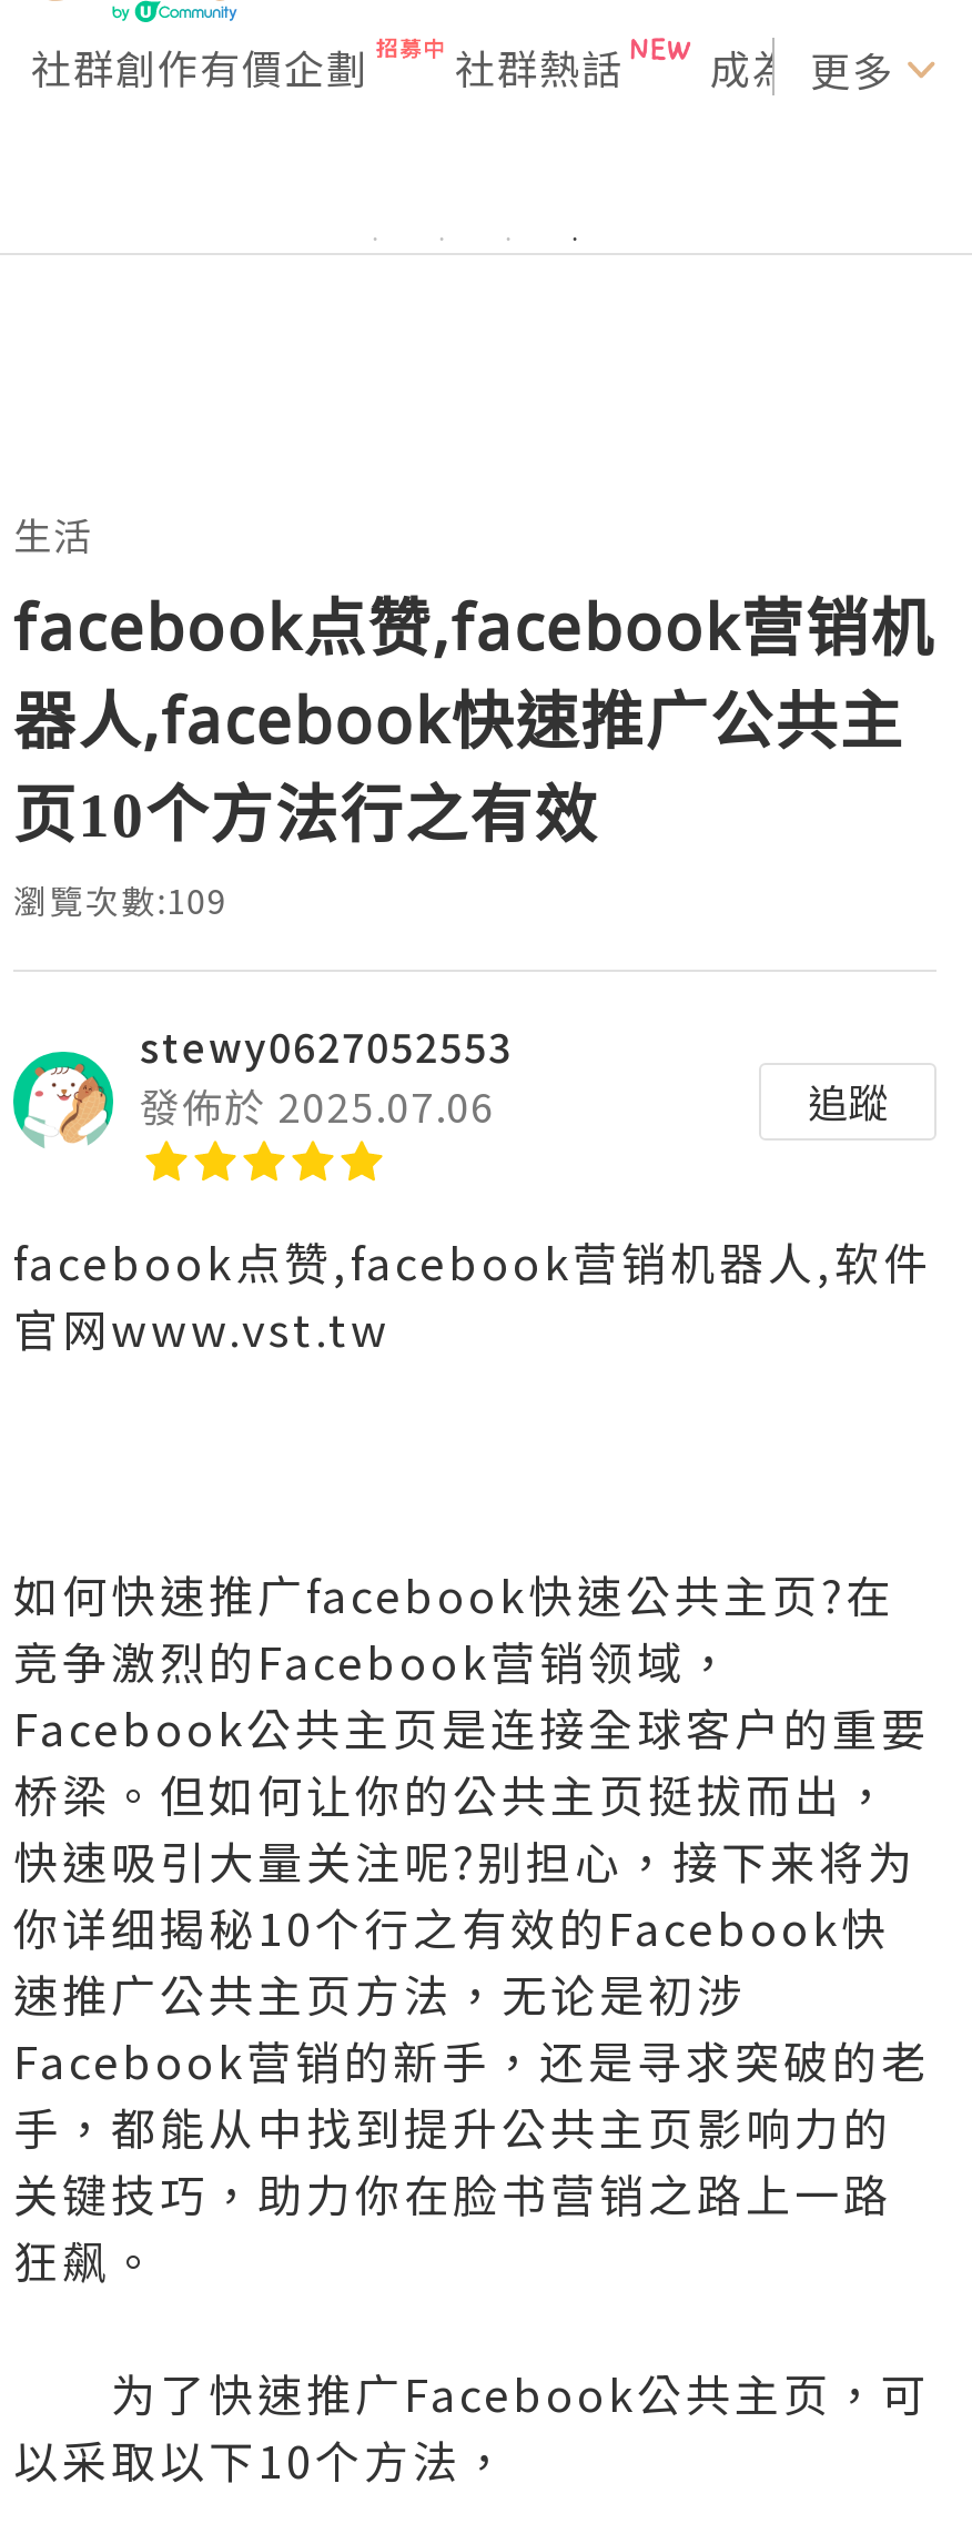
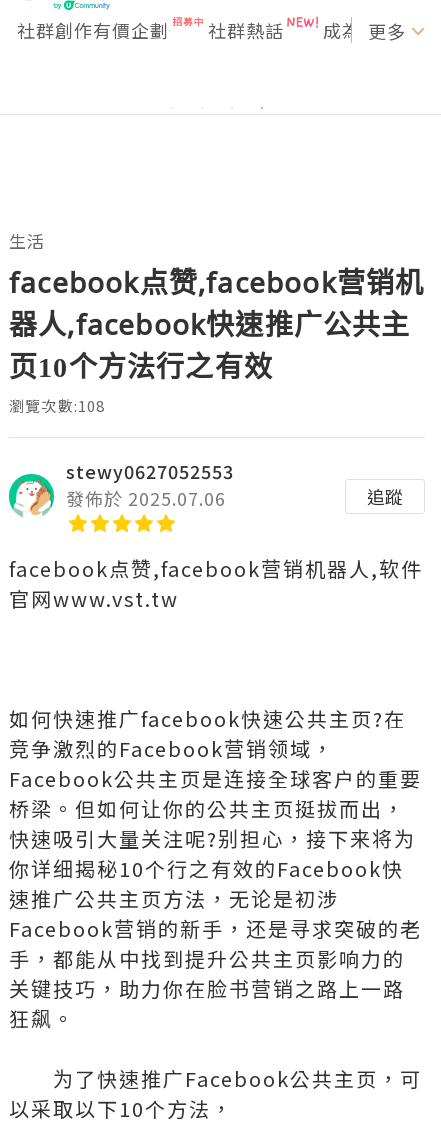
[13,876,228,923] 瀏覽次數:109 -> [9,395,106,416] 瀏覽次數:108

